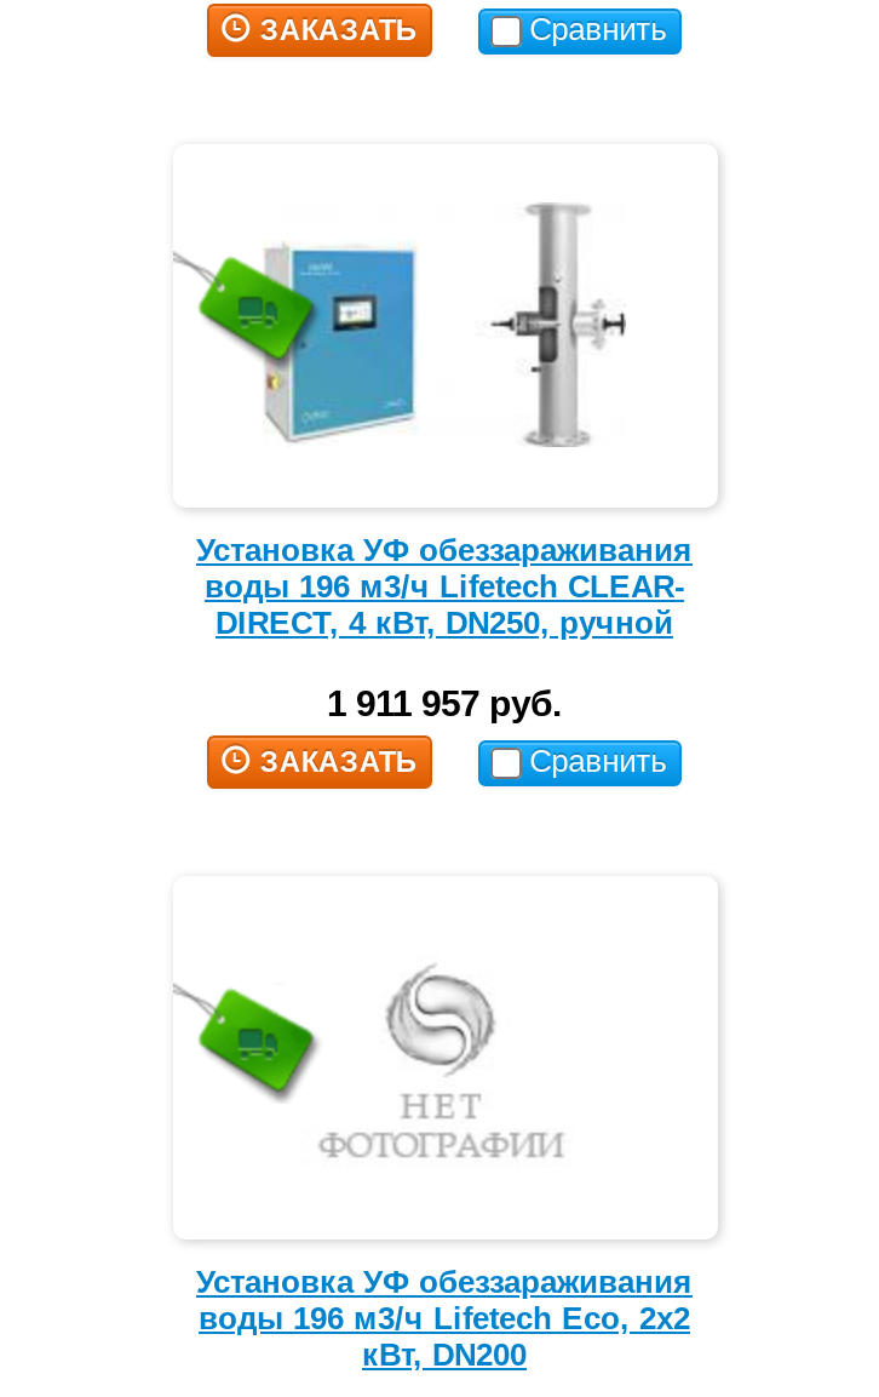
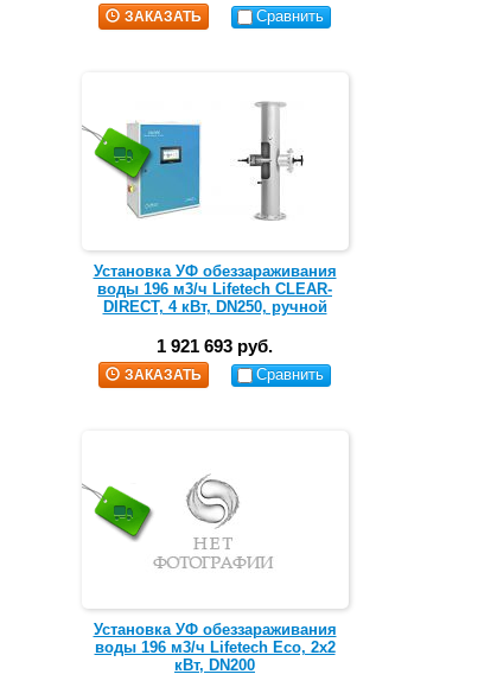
[327,683,562,724] 1 911 957 руб. -> [157,336,273,356] 1 921 693 руб.

